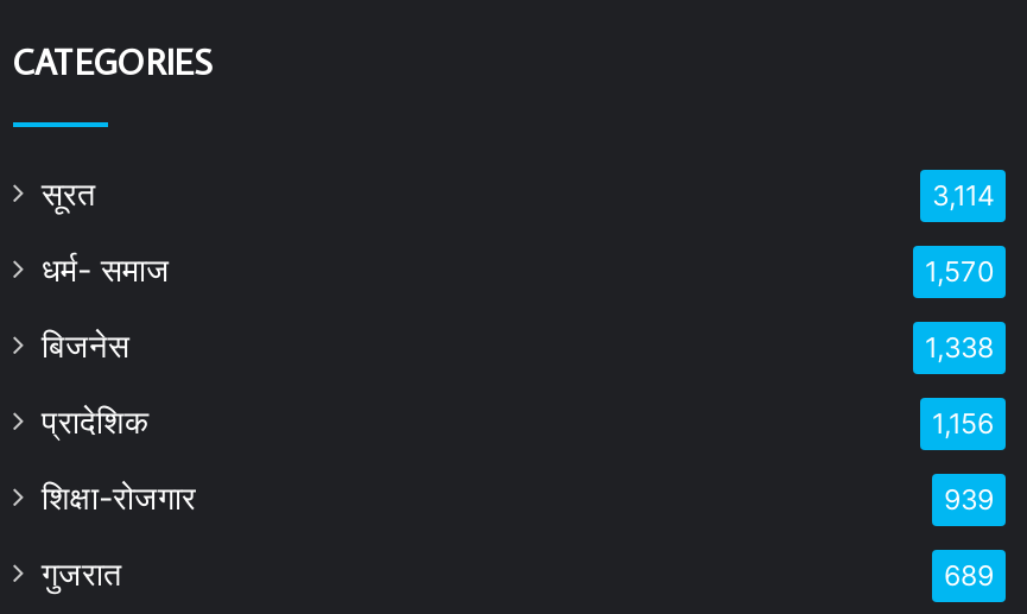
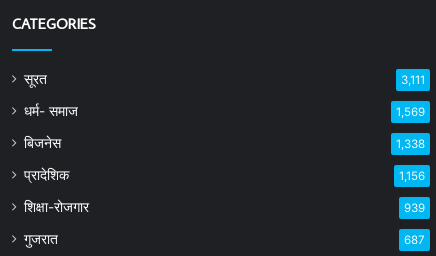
[932,179,994,212] 3,114 -> [401,73,425,87] 3,111
[925,255,994,288] 1,570 -> [396,105,425,119] 1,569
[944,559,994,592] 689 -> [404,233,425,247] 687

